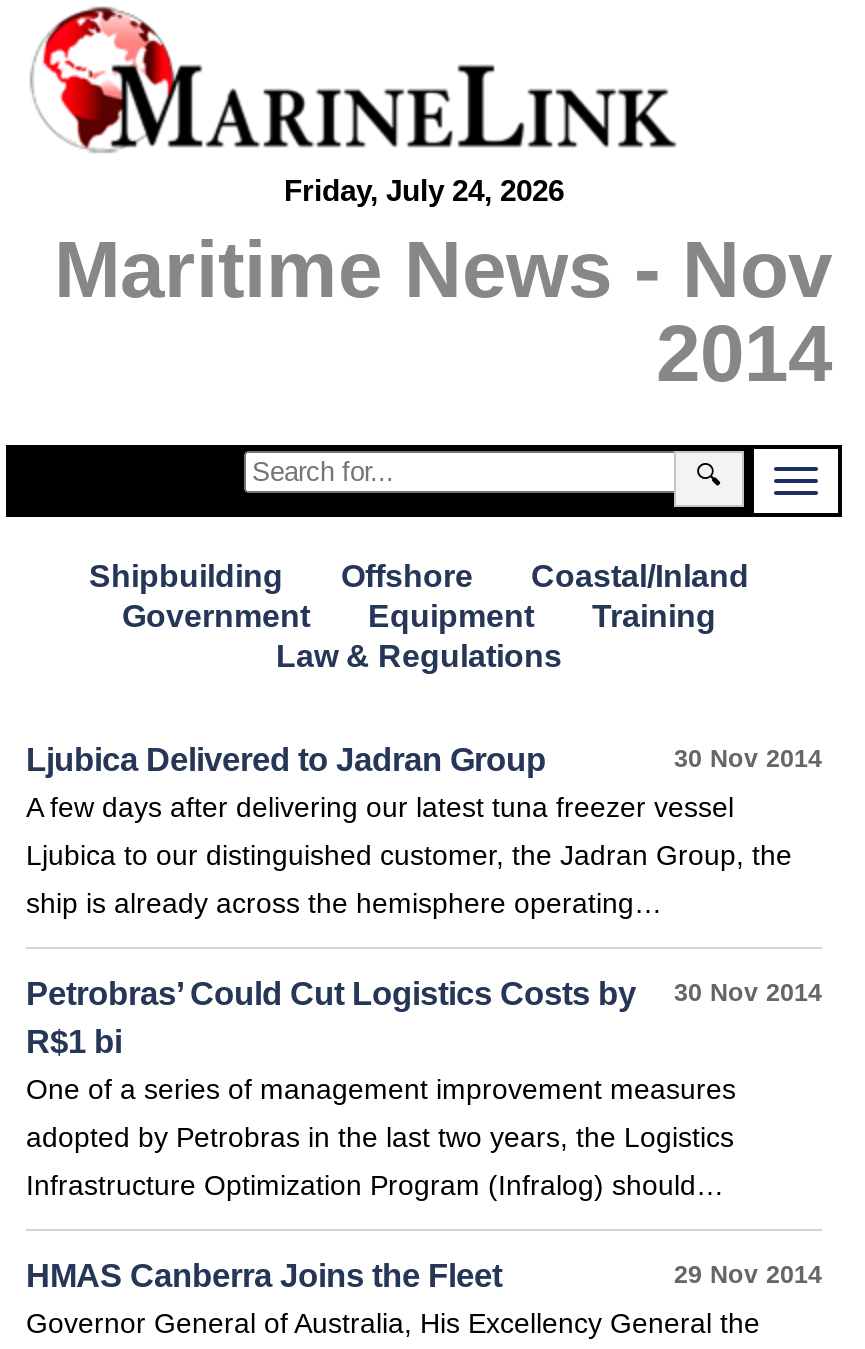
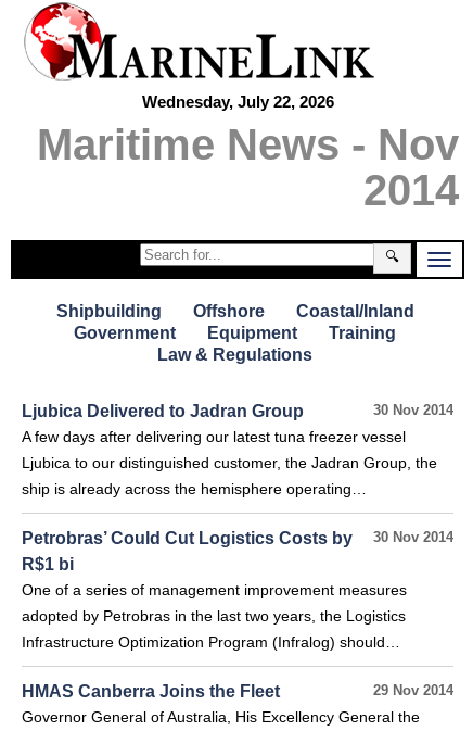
[284,173,564,207] Friday, July 24, 2026 -> [142,92,334,111] Wednesday, July 22, 2026

